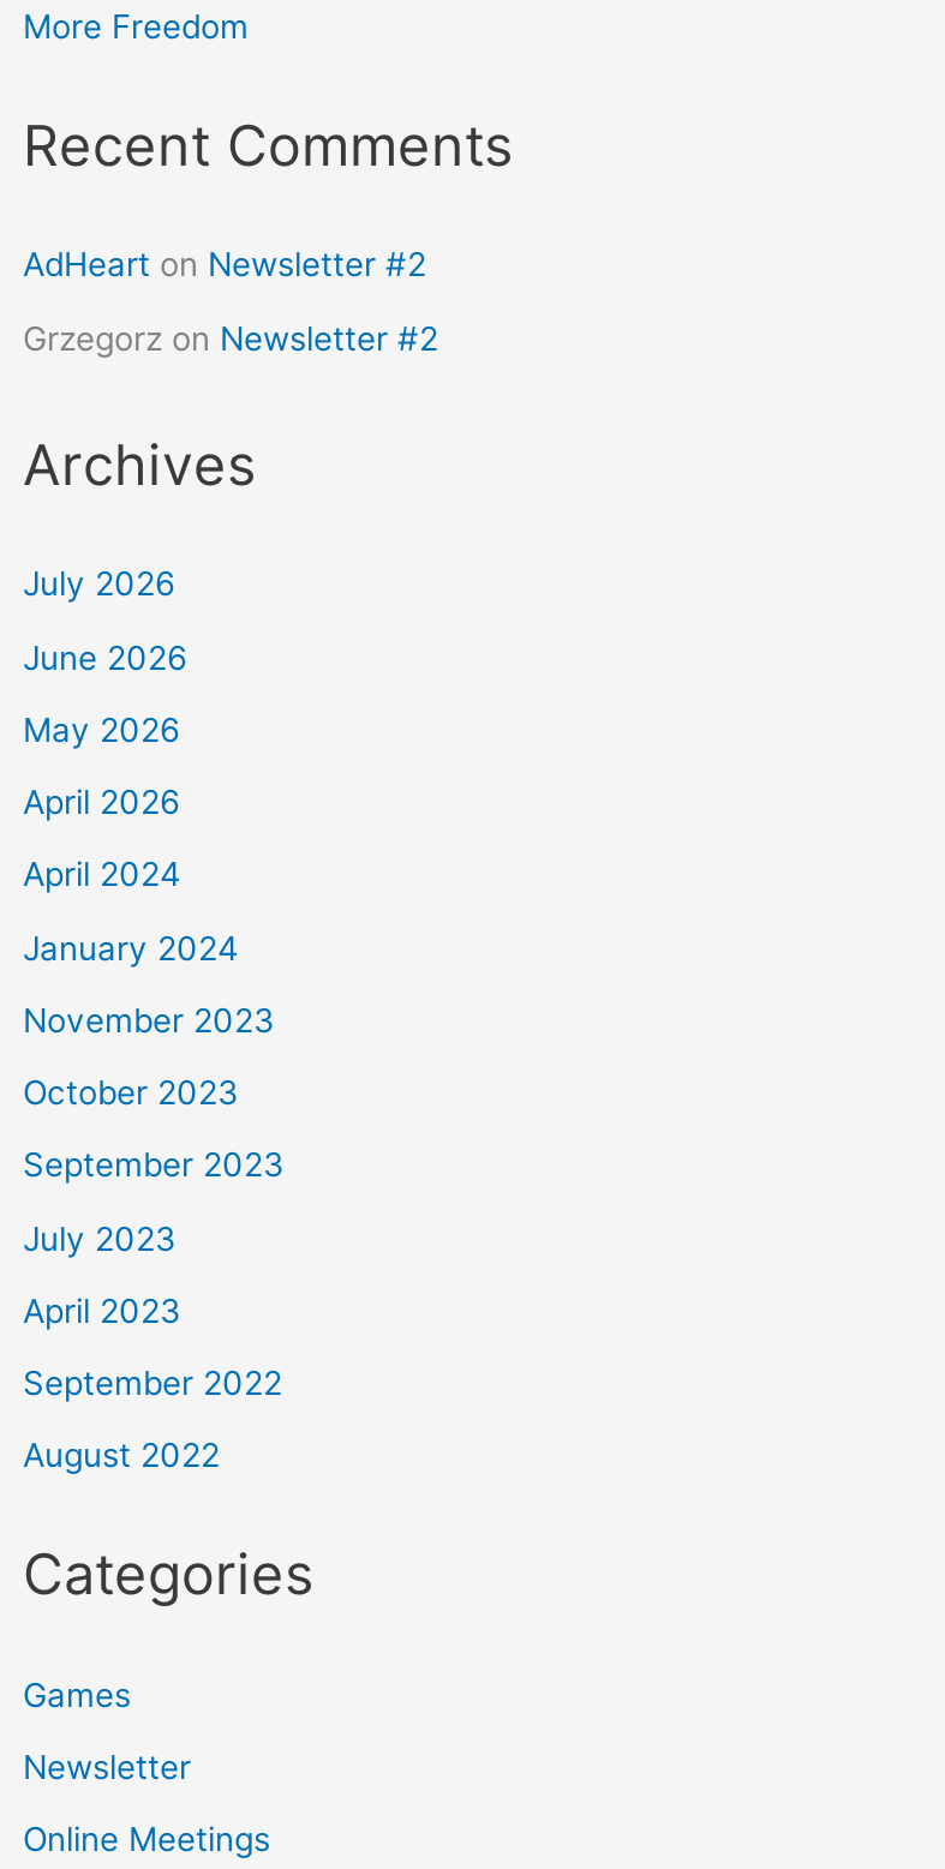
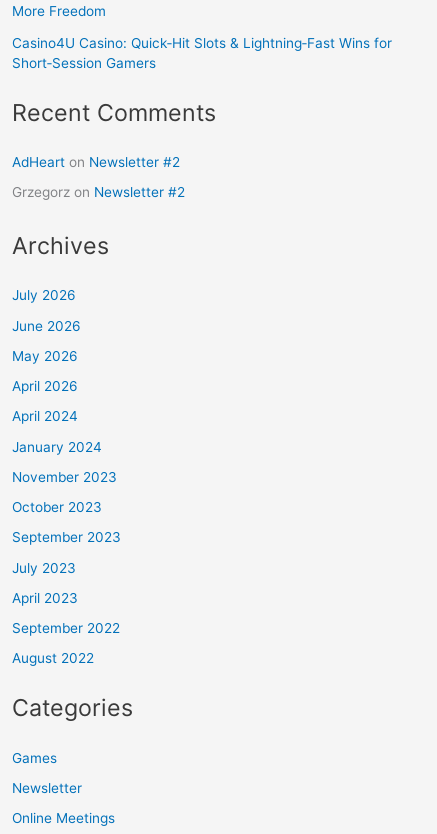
none -> [12,35,392,71] Casino4U Casino: Quick‑Hit Slots & Lightning‑Fast Wins for | Short‑Session Gamers

